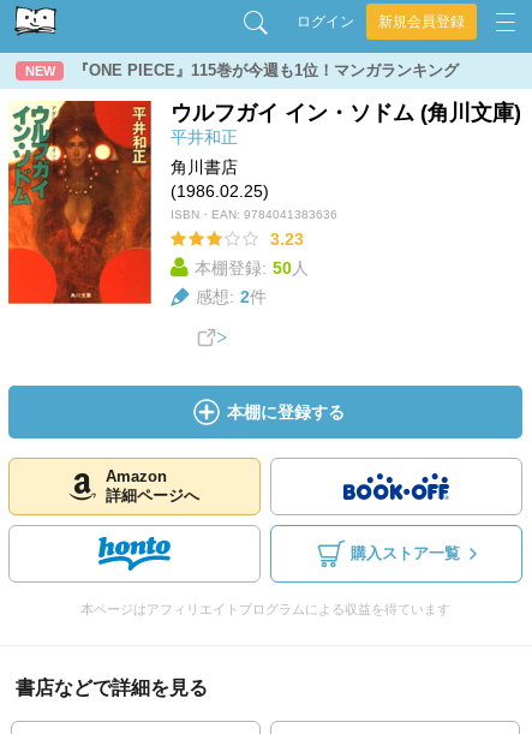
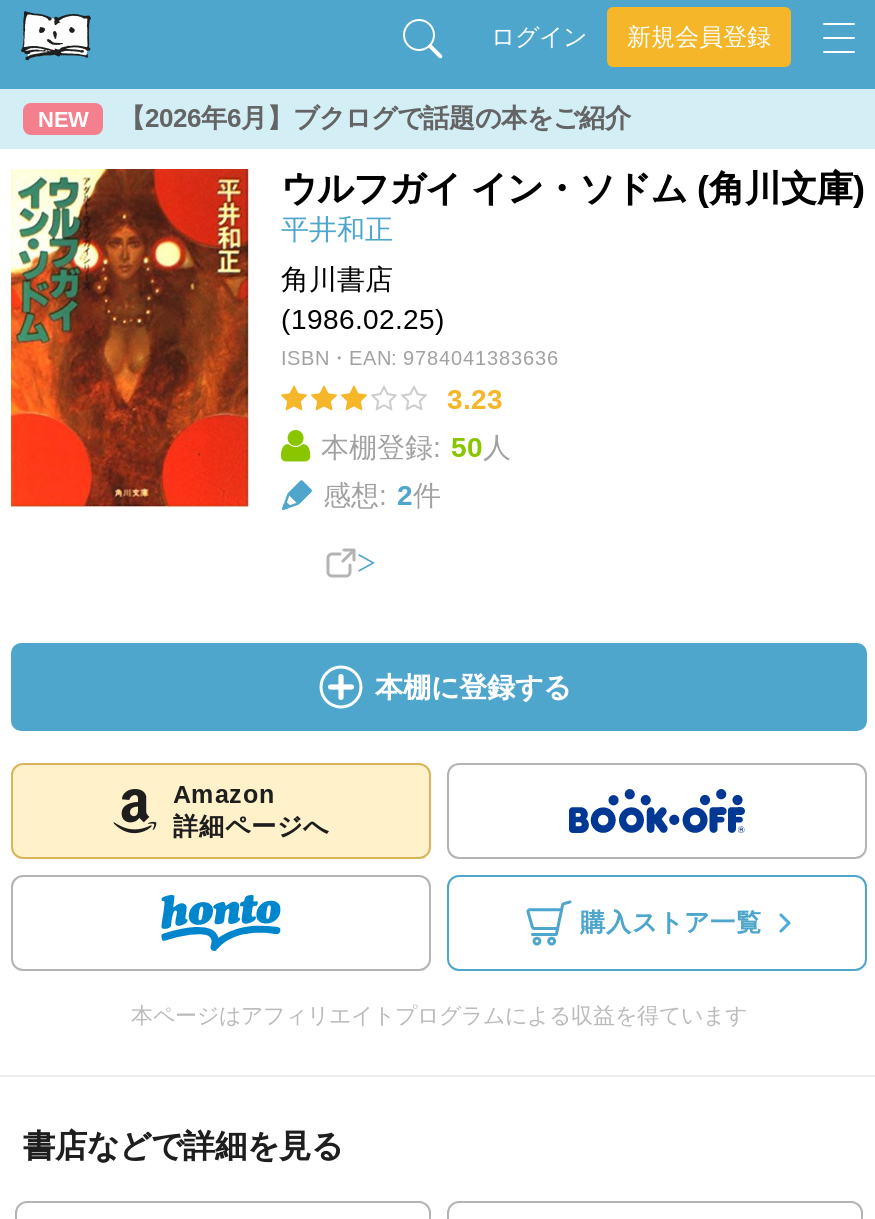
[73,61,459,79] 『ONE PIECE』115巻が今週も1位！マンガランキング -> [119,103,631,133] 【2026年6月】ブクログで話題の本をご紹介

